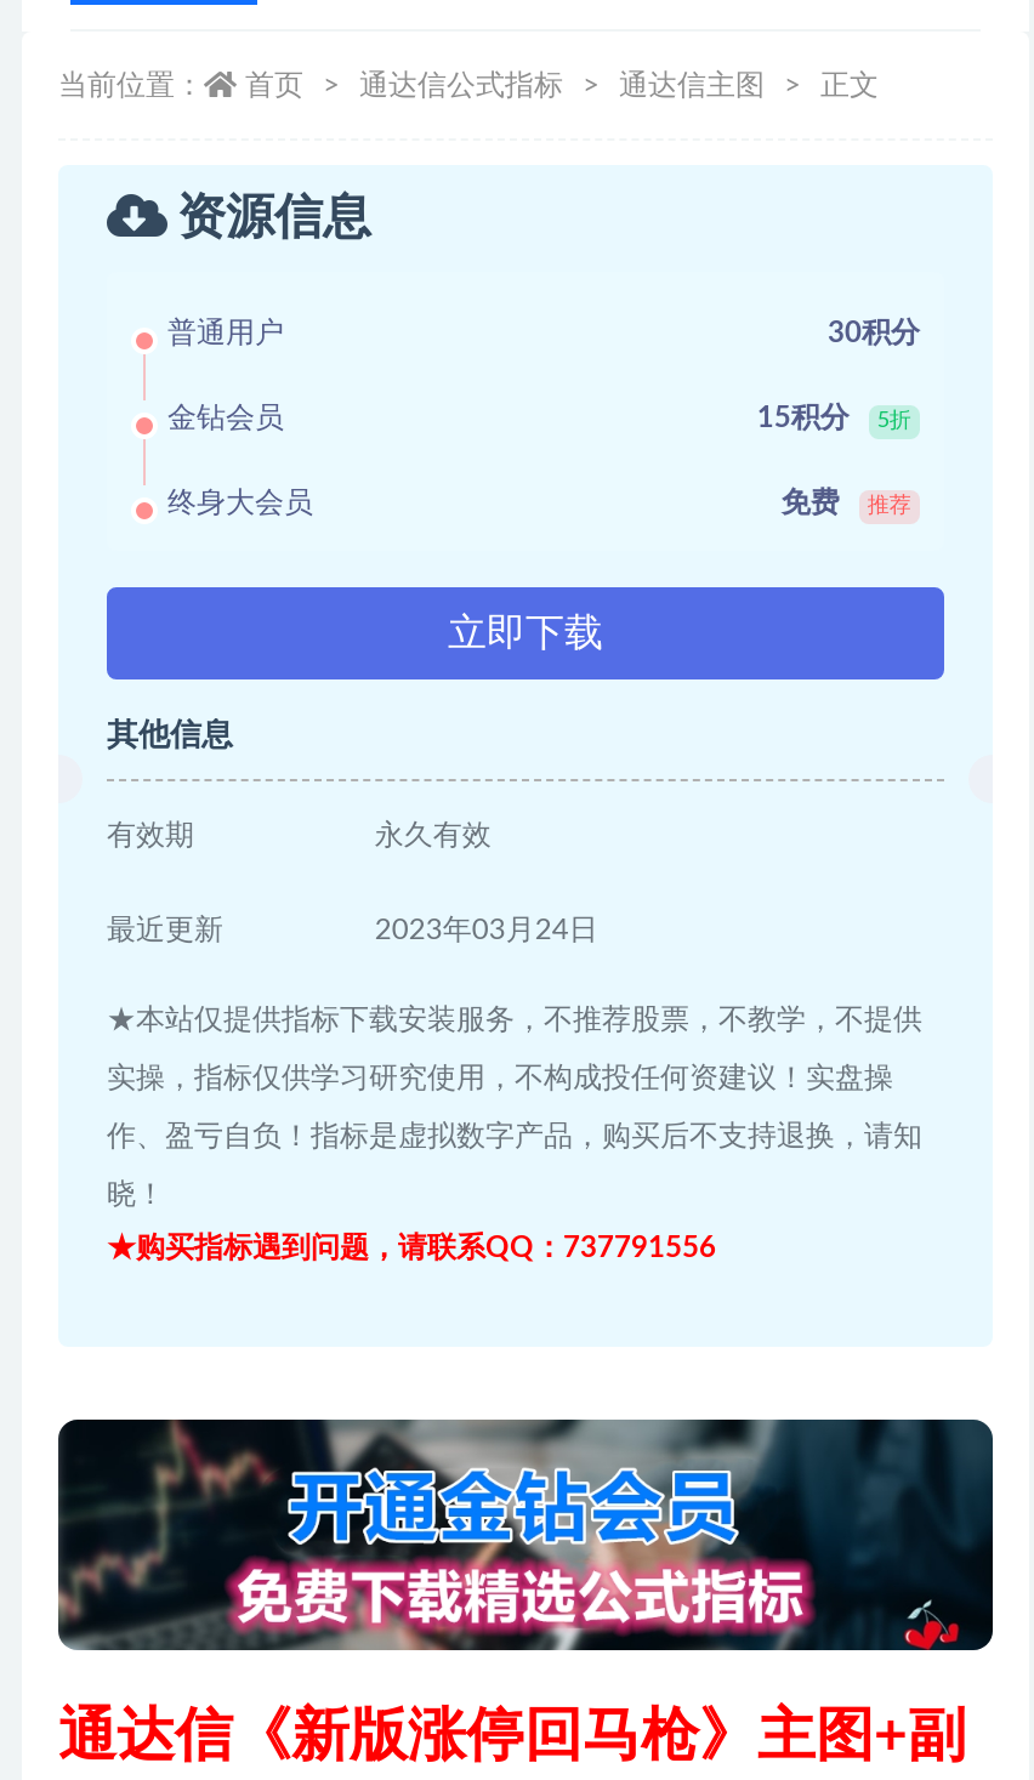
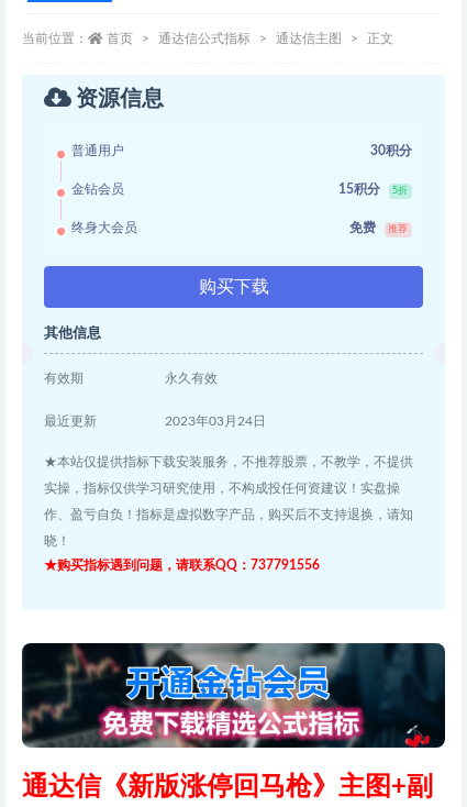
[448,615,603,654] 立即下载 -> [198,279,269,296] 购买下载

